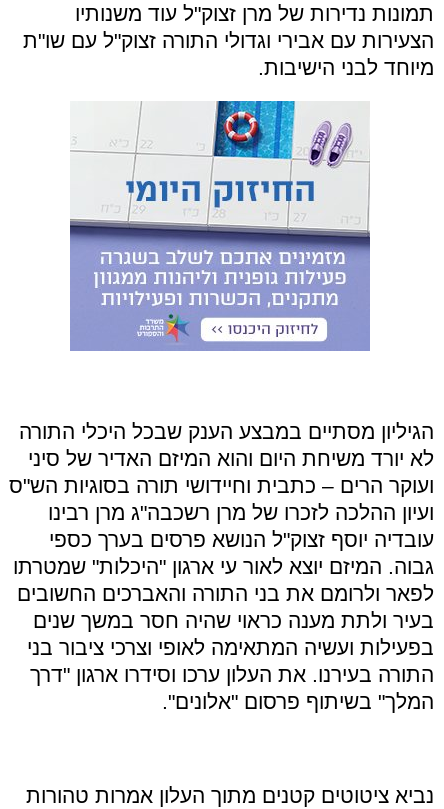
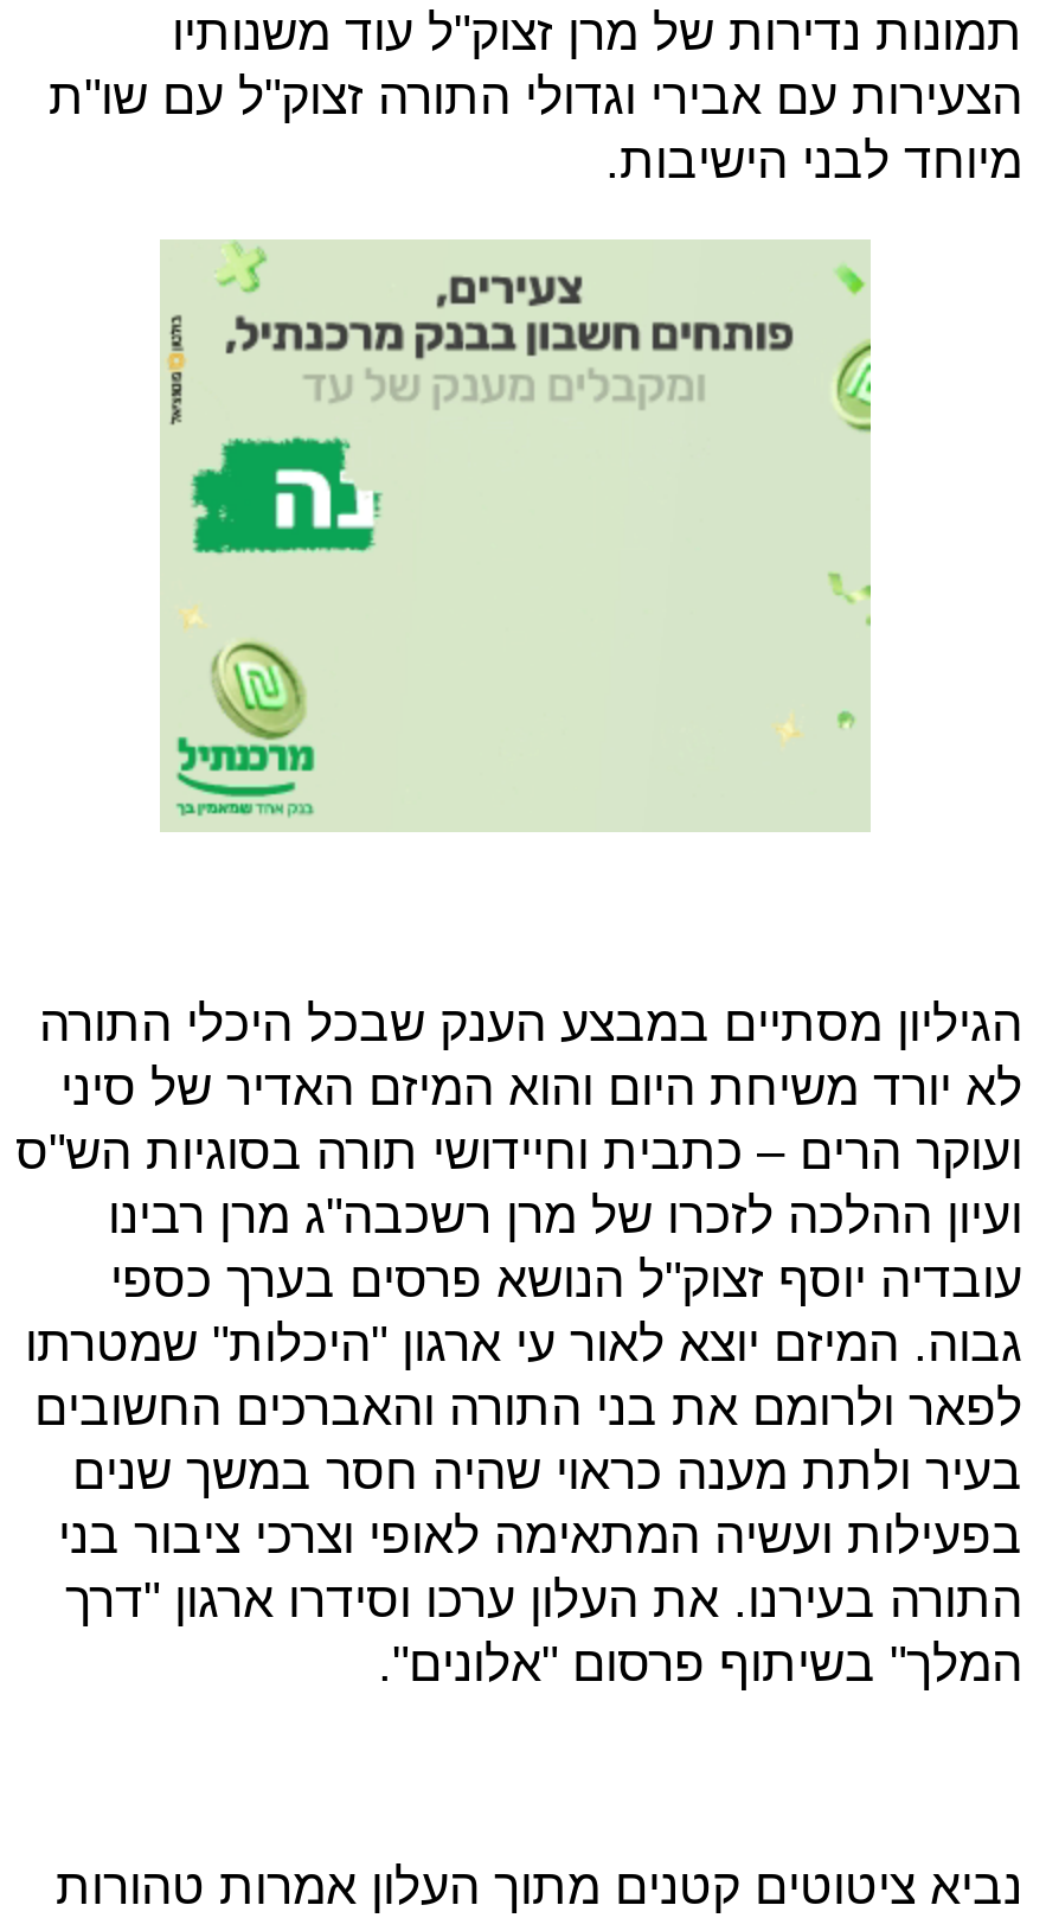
[69,100,371,352] [image] -> [160,239,873,832] [image]

